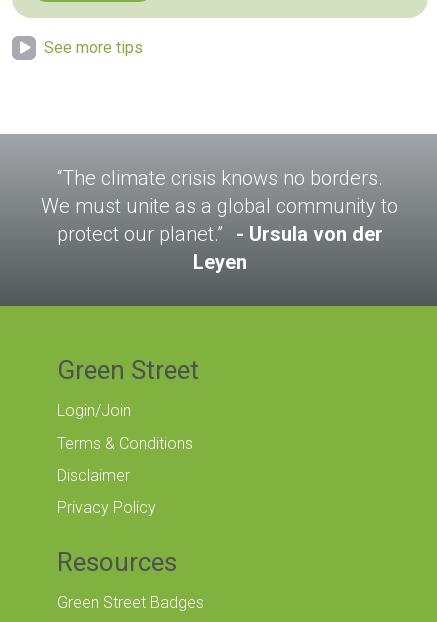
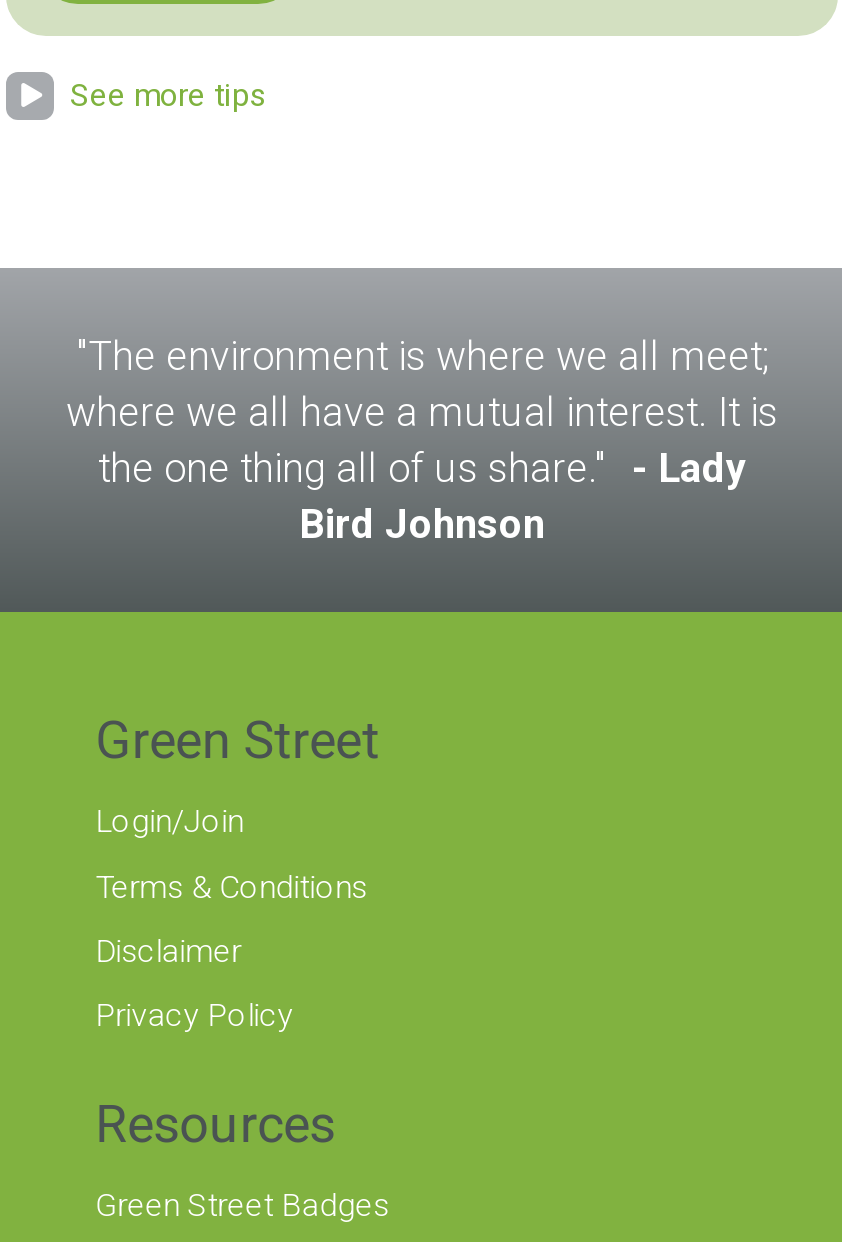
[41,166,398,274] “The climate crisis knows no borders. | We must unite as a global community to | protect our planet.” | Ursula von der | Leyen -> [66,333,778,549] "The environment is where we all meet; | where we all have a mutual interest. It is | the one thing all of us share." | Lady | Bird Johnson

